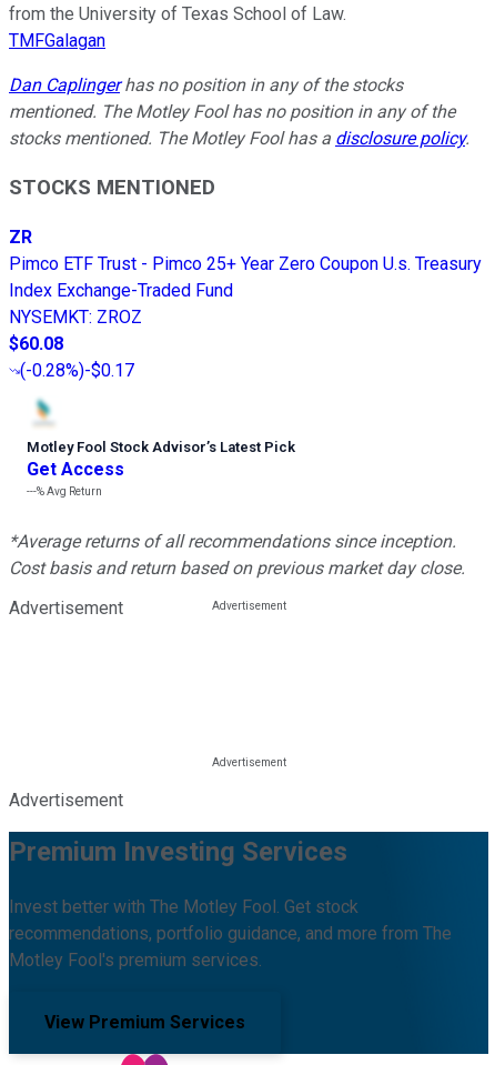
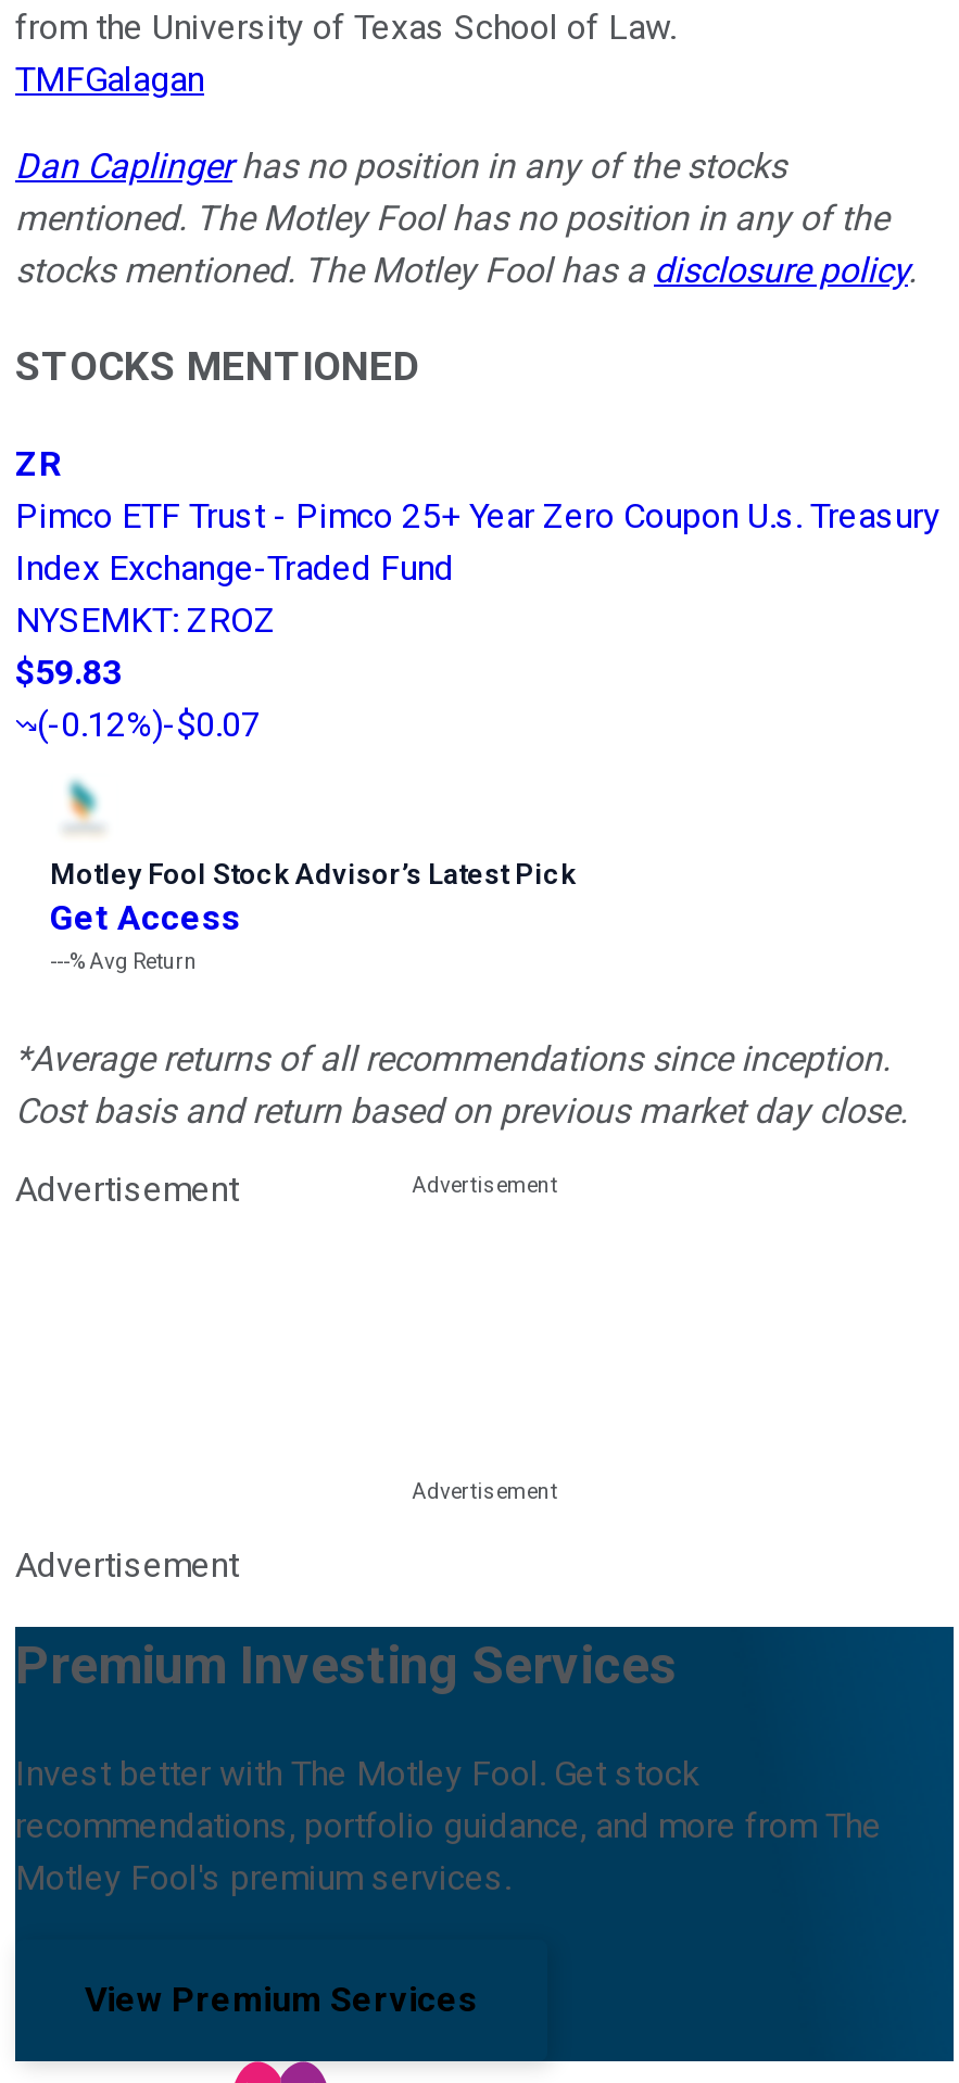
[9,333,63,354] $60.08 -> [15,652,122,693] $59.83
[20,360,134,381] (-0.28%)-$0.17 -> [37,704,261,745] (-0.12%)-$0.07

